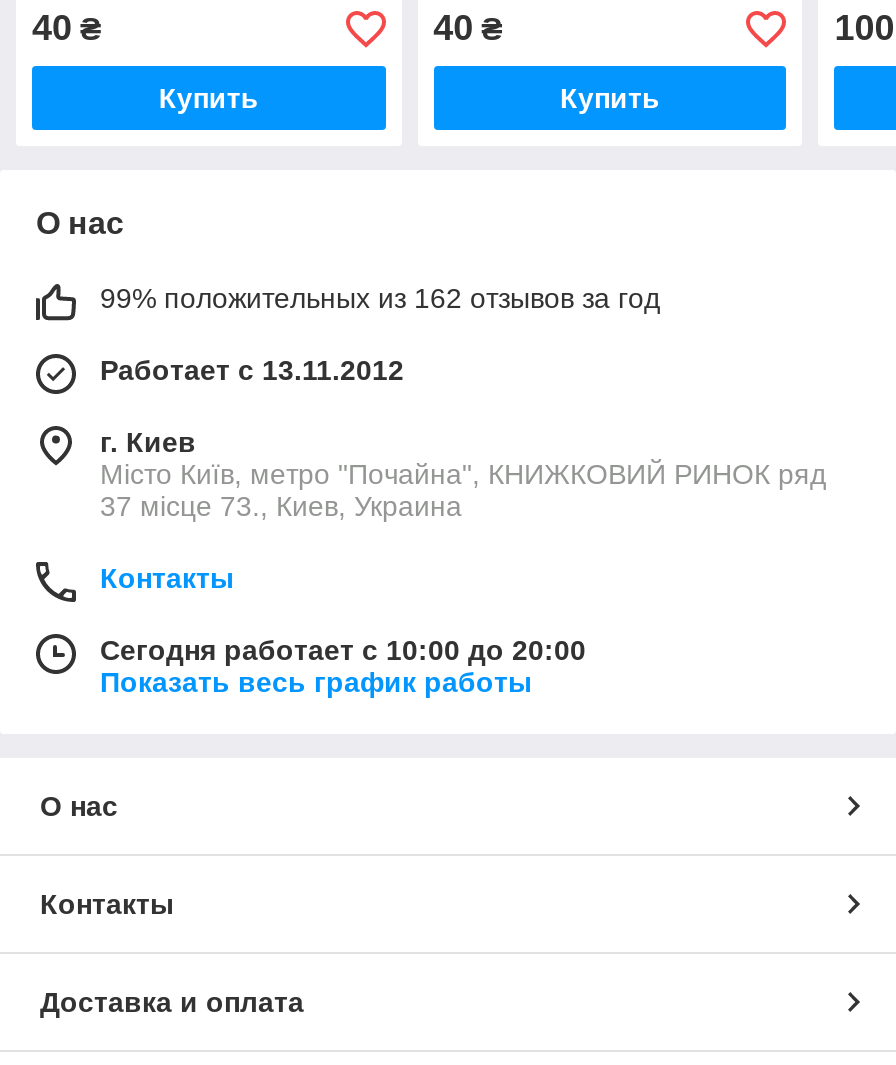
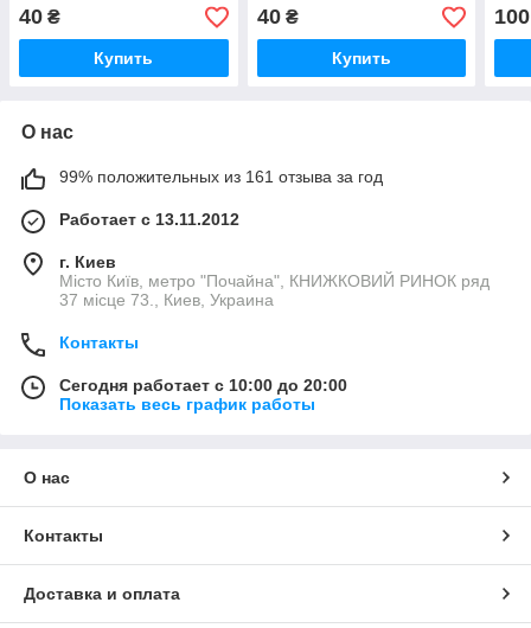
[100,283,660,315] 99% положительных из 162 отзывов за год -> [59,168,383,187] 99% положительных из 161 отзыва за год

